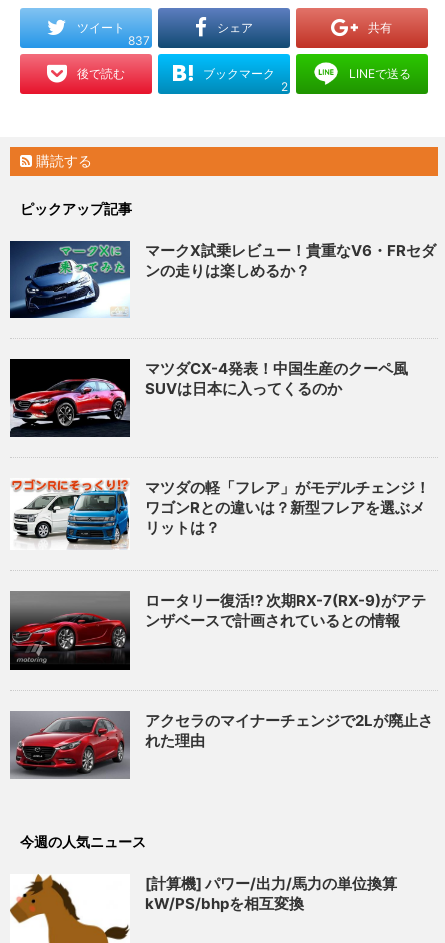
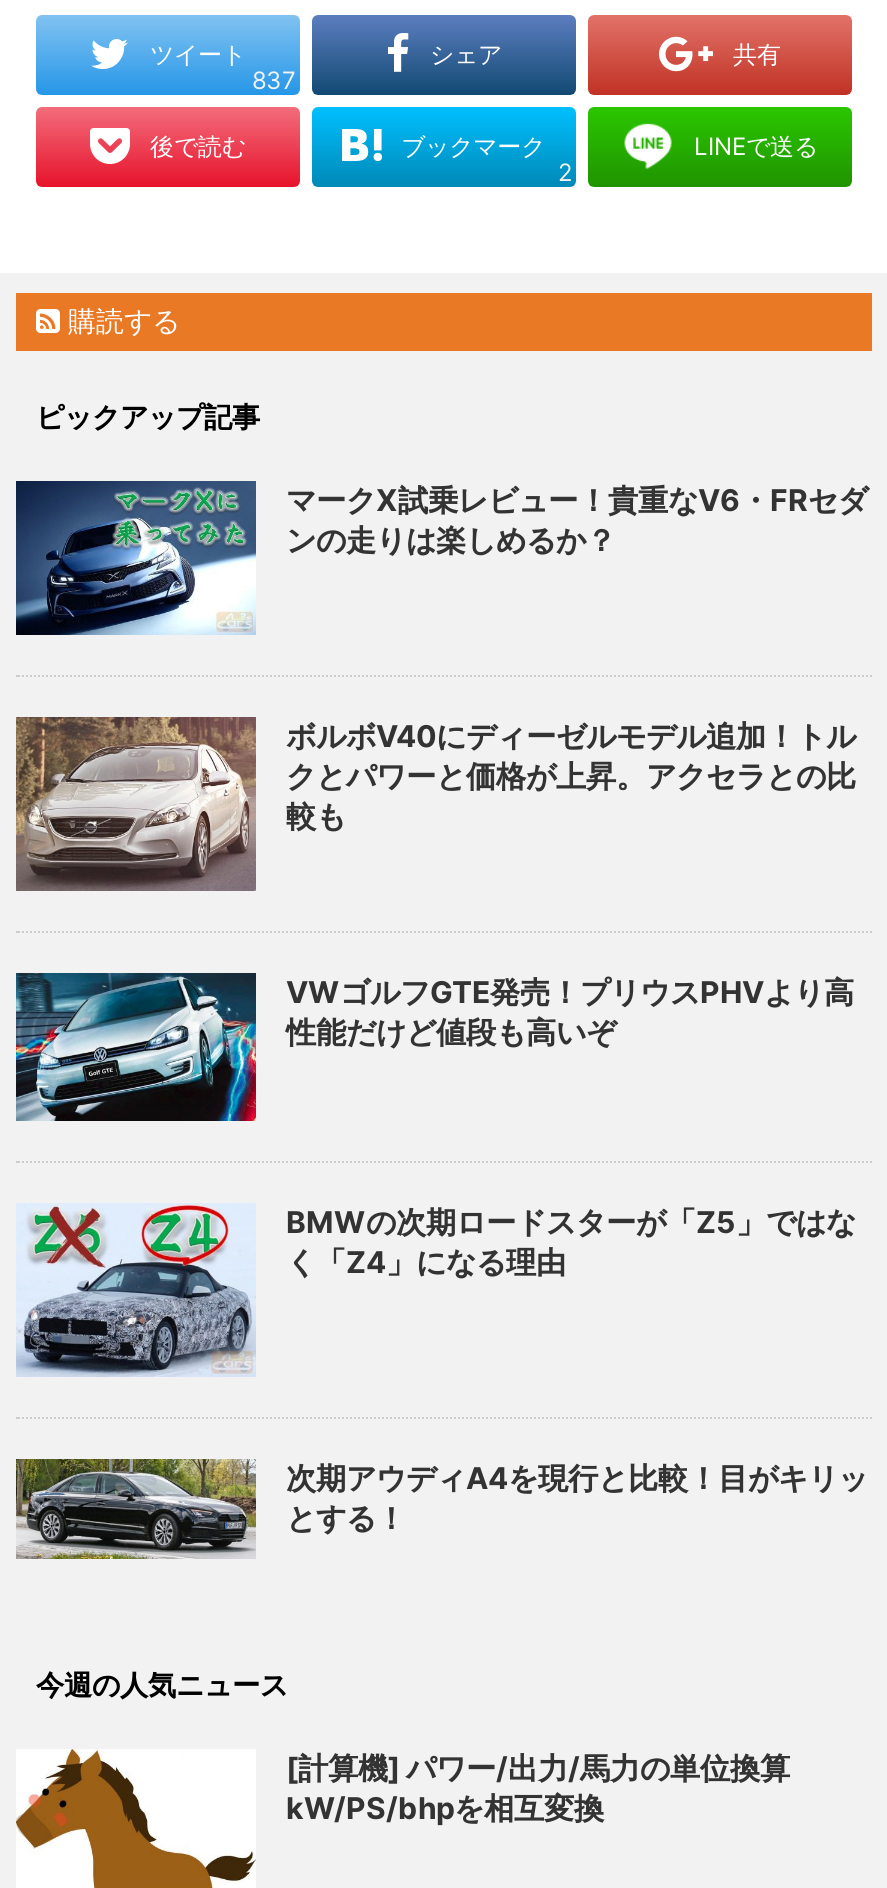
[9,358,408,444] [image] | マツダCX-4発表！中国生産のクーペ風 | SUVは日本に入ってくるのか -> [14,715,856,893] [image] | ボルボV40にディーゼルモデル追加！トル | クとパワーと価格が上昇。アクセラとの比 | 較も
[10,478,430,559] [image] | マツダの軽「フレア」がモデルチェンジ！ | ワゴンRとの違いは？新型フレアを選ぶメ | リットは？ -> [14,963,854,1123] [image] | VWゴルフGTE発売！プリウスPHVより高 | 性能だけど値段も高いぞ
[9,590,426,685] [image] | ロータリー復活!? 次期RX-7(RX-9)がアテ | ンザベースで計画されているとの情報 -> [16,1185,856,1375] [image] | BMWの次期ロードスターが「Z5」ではな | く「Z4」になる理由
[9,710,433,779] [image] | アクセラのマイナーチェンジで2Lが廃止さ | れた理由 -> [16,1425,868,1559] [image] | 次期アウディA4を現行と比較！目がキリッ | とする！

